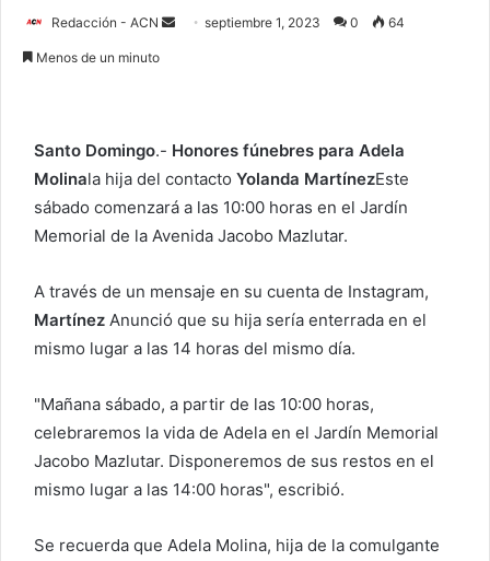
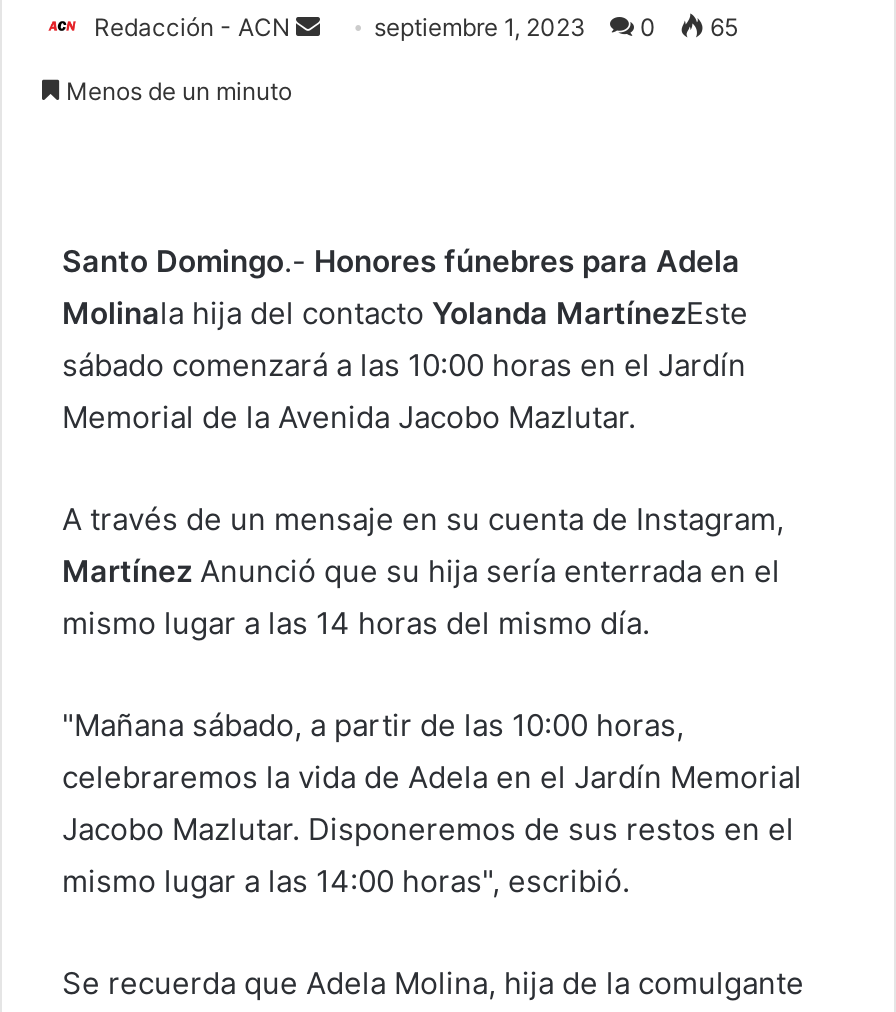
[385,15,405,31] 64 -> [704,13,738,43] 65

